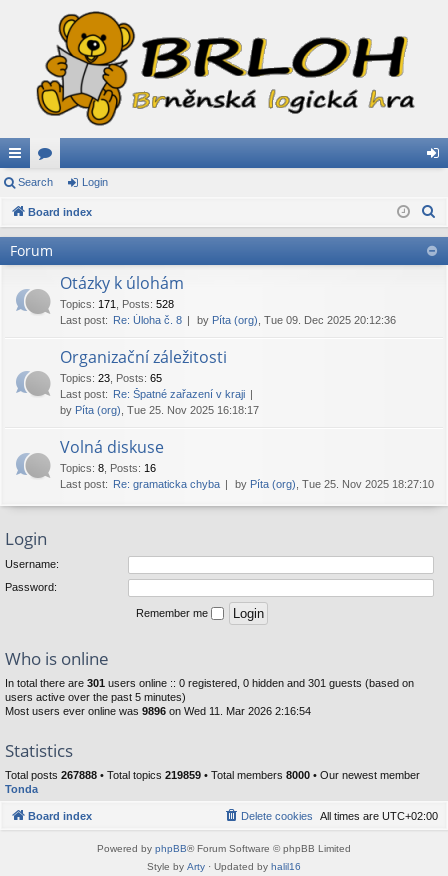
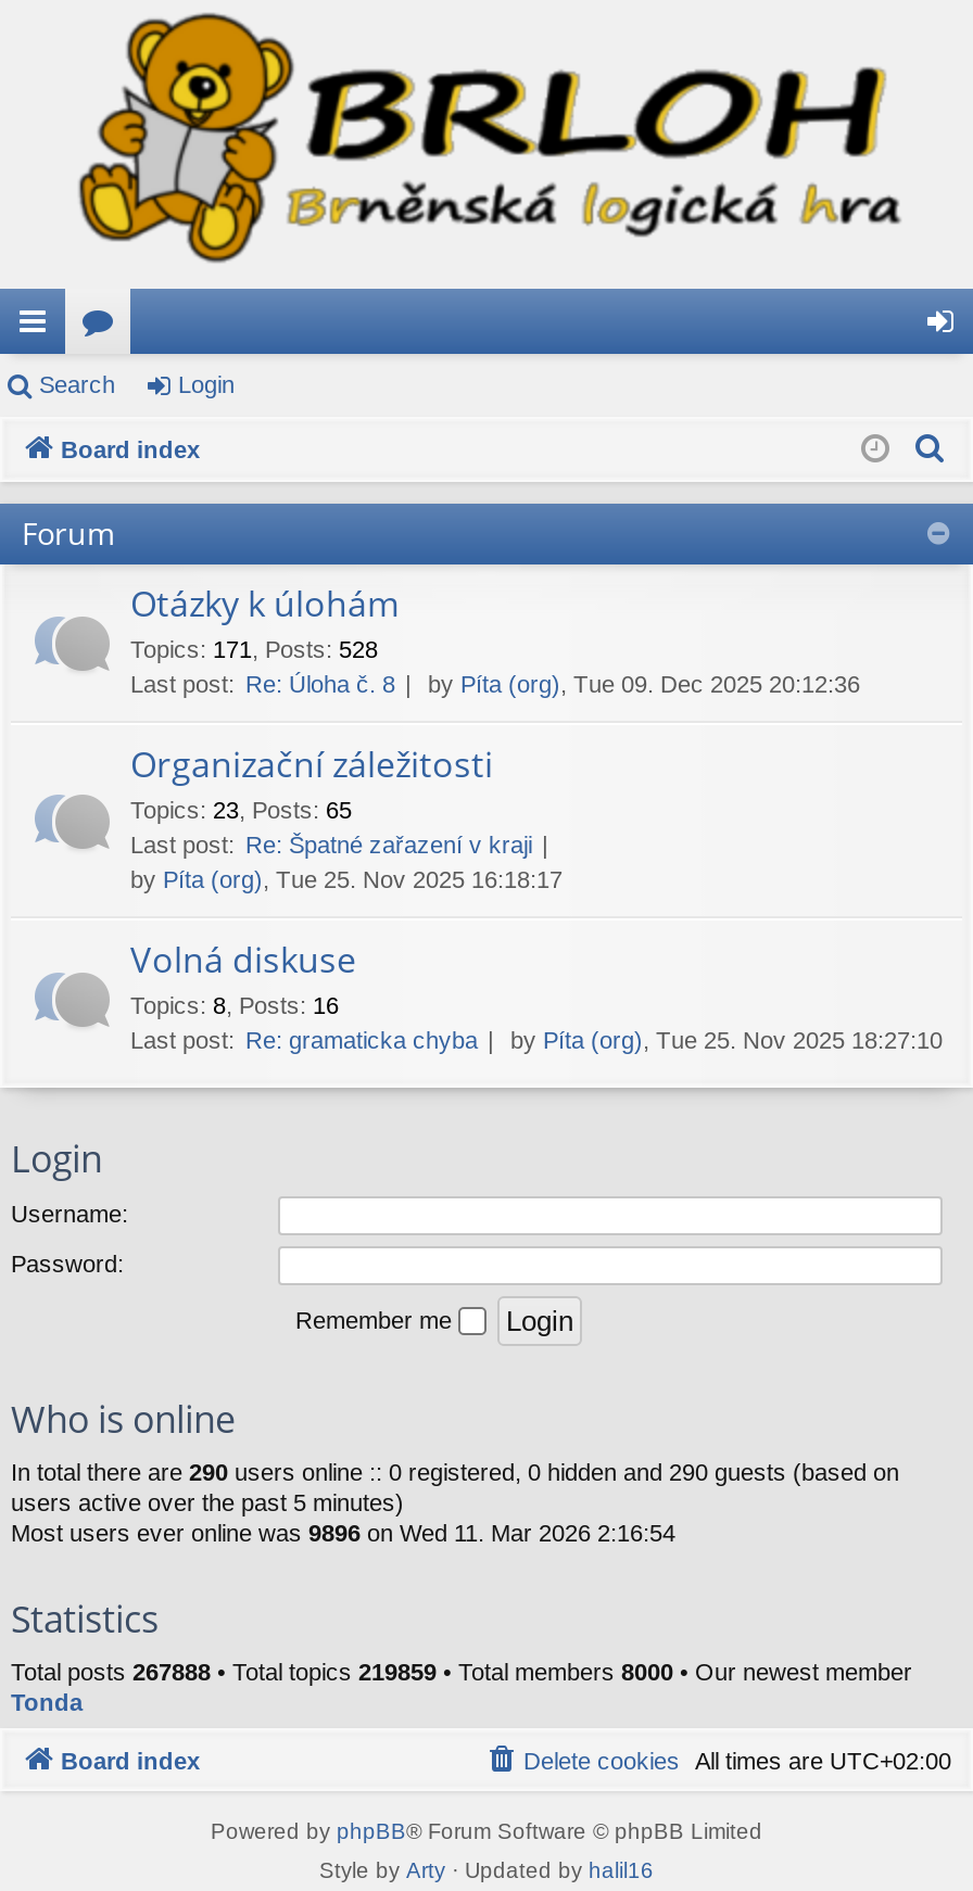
[5,677,414,689] In total there are 301 users online :: 0 registered, 0 hidden and 301 guests (based on -> [11,1458,899,1484] In total there are 290 users online :: 0 registered, 0 hidden and 290 guests (based on

